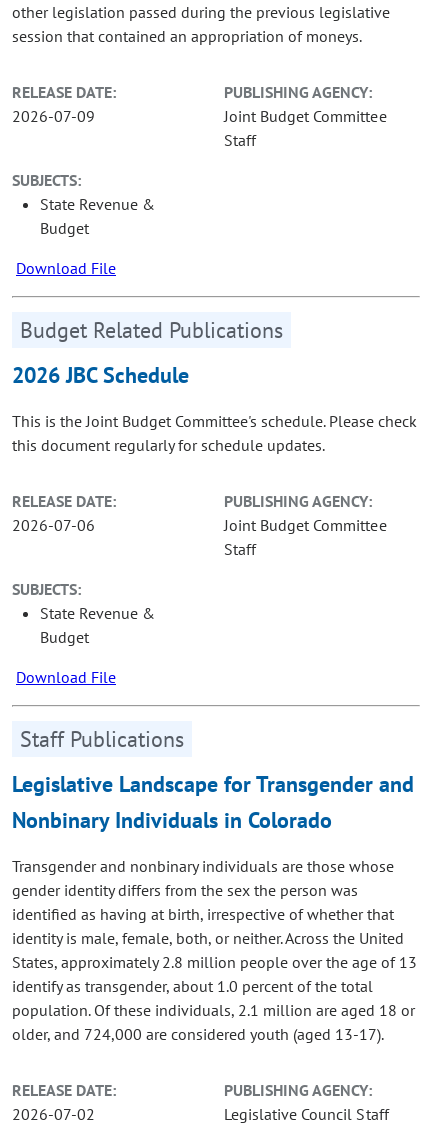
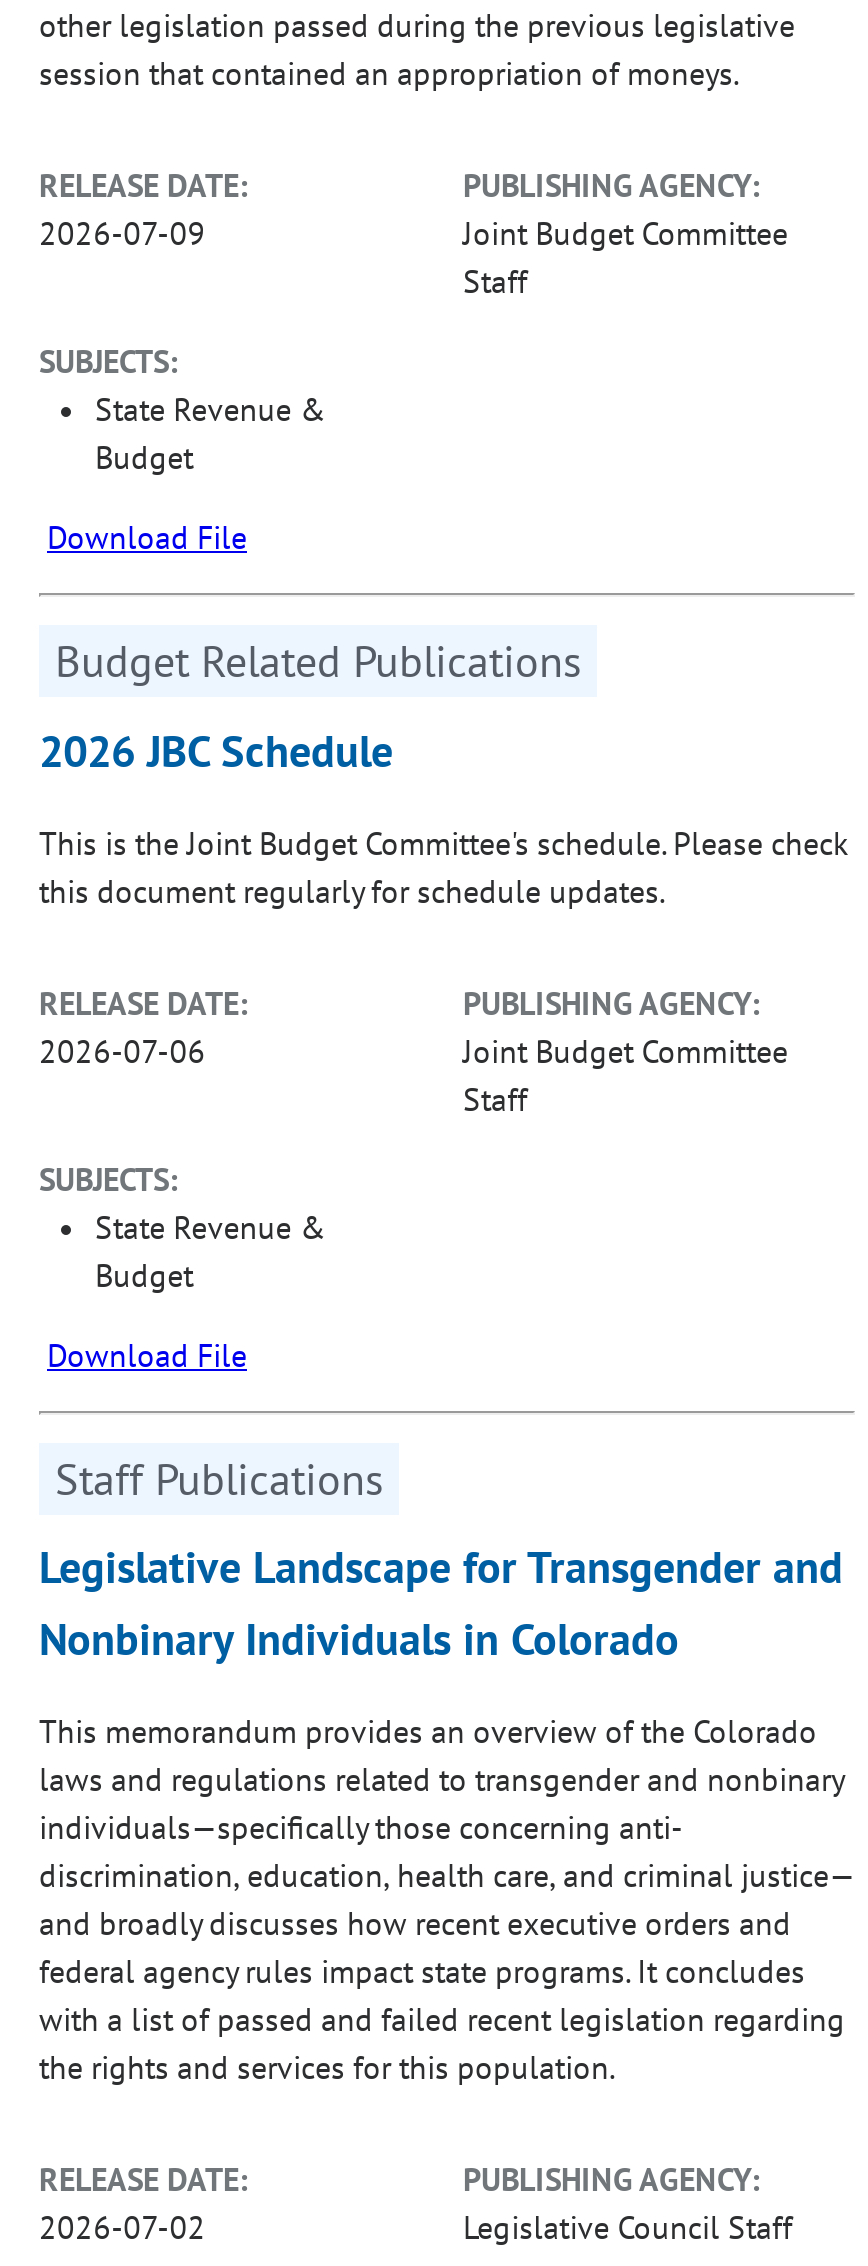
[12,856,417,1044] Transgender and nonbinary individuals are those whose | gender identity differs from the sex the person was | identified as having at birth, irrespective of whether that | identity is male, female, both, or neither. Across the United | States, approximately 2.8 million people over the age of 13 | identify as transgender, about 1.0 percent of the total | population. Of these individuals, 2.1 million are aged 18 or | older, and 724,000 are considered youth (aged 13-17). -> [39,1711,855,2087] This memorandum provides an overview of the Colorado | laws and regulations related to transgender and nonbinary | individuals—specifically those concerning anti- | discrimination, education, health care, and criminal justice— | and broadly discusses how recent executive orders and | federal agency rules impact state programs. It concludes | with a list of passed and failed recent legislation regarding | the rights and services for this population.

